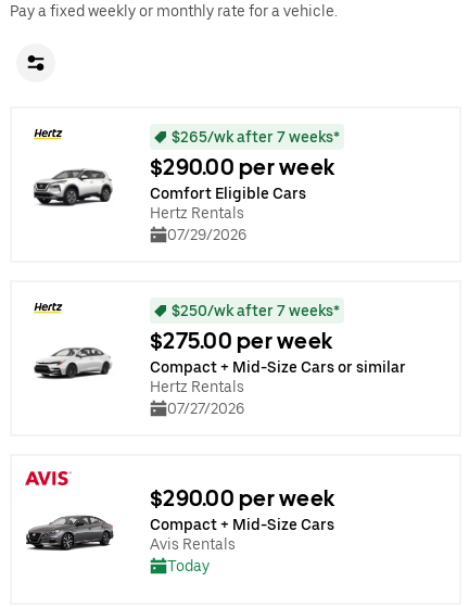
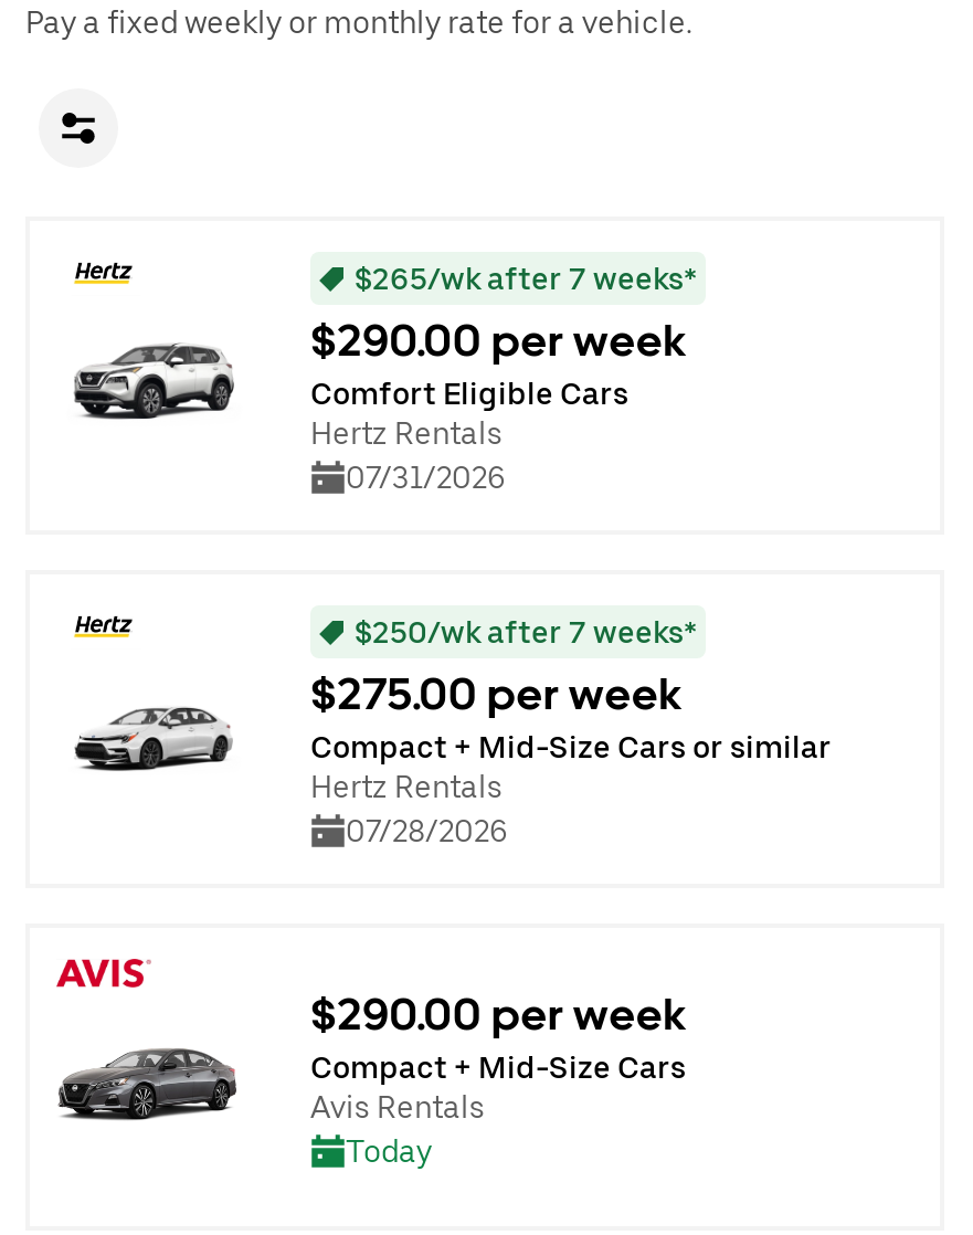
[167,226,246,243] 07/29/2026 -> [346,460,505,495] 07/31/2026
[167,400,244,417] 07/27/2026 -> [346,813,507,848] 07/28/2026

